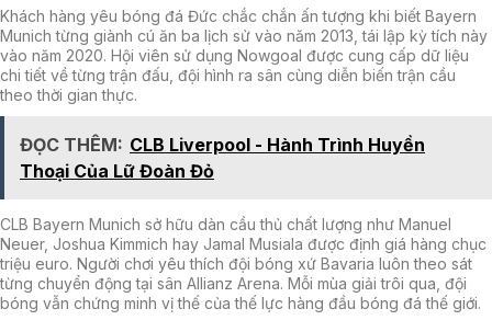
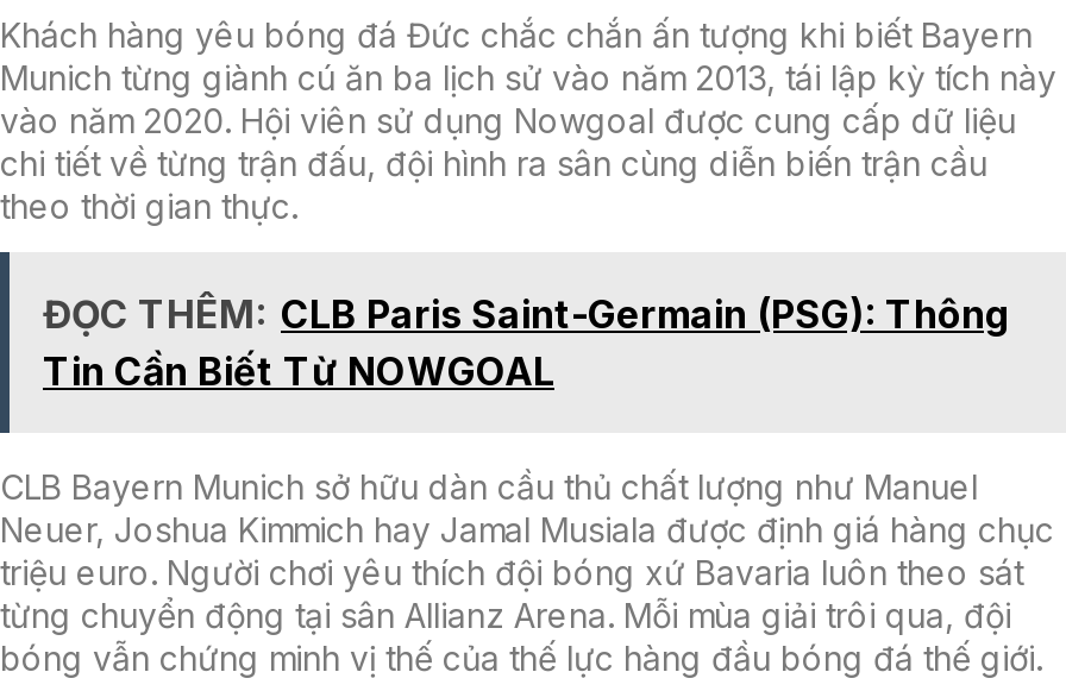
[20,134,425,182] ĐỌC THÊM: CLB Liverpool - Hành Trình Huyền | Thoại Của Lữ Đoàn Đỏ -> [43,291,1009,396] ĐỌC THÊM: CLB Paris Saint-Germain (PSG): Thông | Tin Cần Biết Từ NOWGOAL

